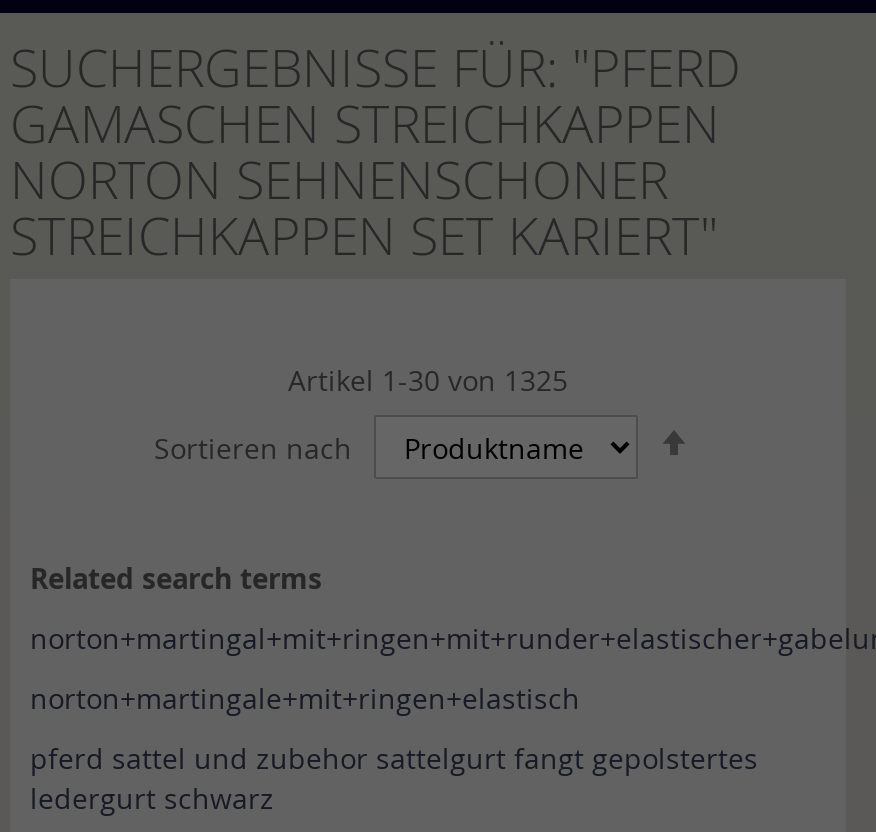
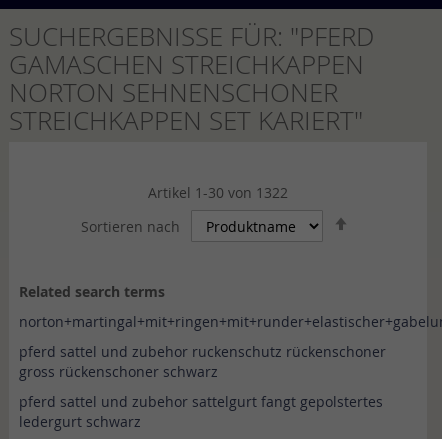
[288,361,568,399] Artikel 1 -30 von 1325 -> [148,183,288,202] Artikel 1 -30 von 1322
[30,679,580,717] norton+martingale+mit+ringen+elastisch -> [19,342,386,381] pferd sattel und zubehor ruckenschutz rückenschoner | gross rückenschoner schwarz

